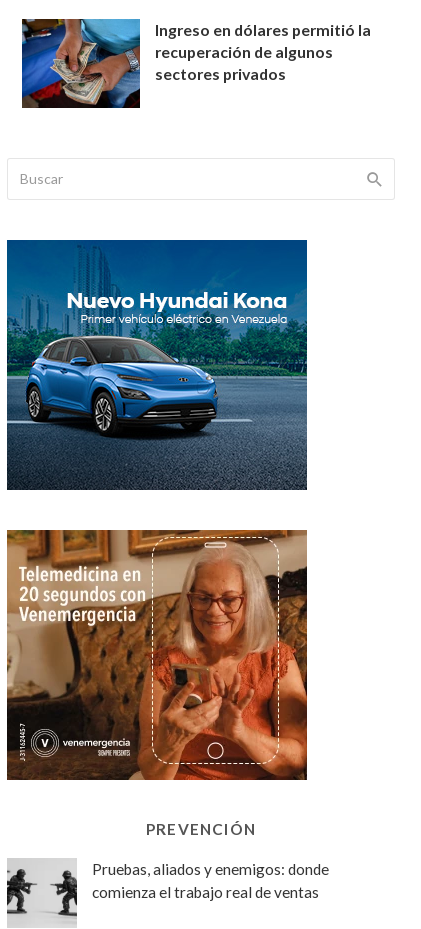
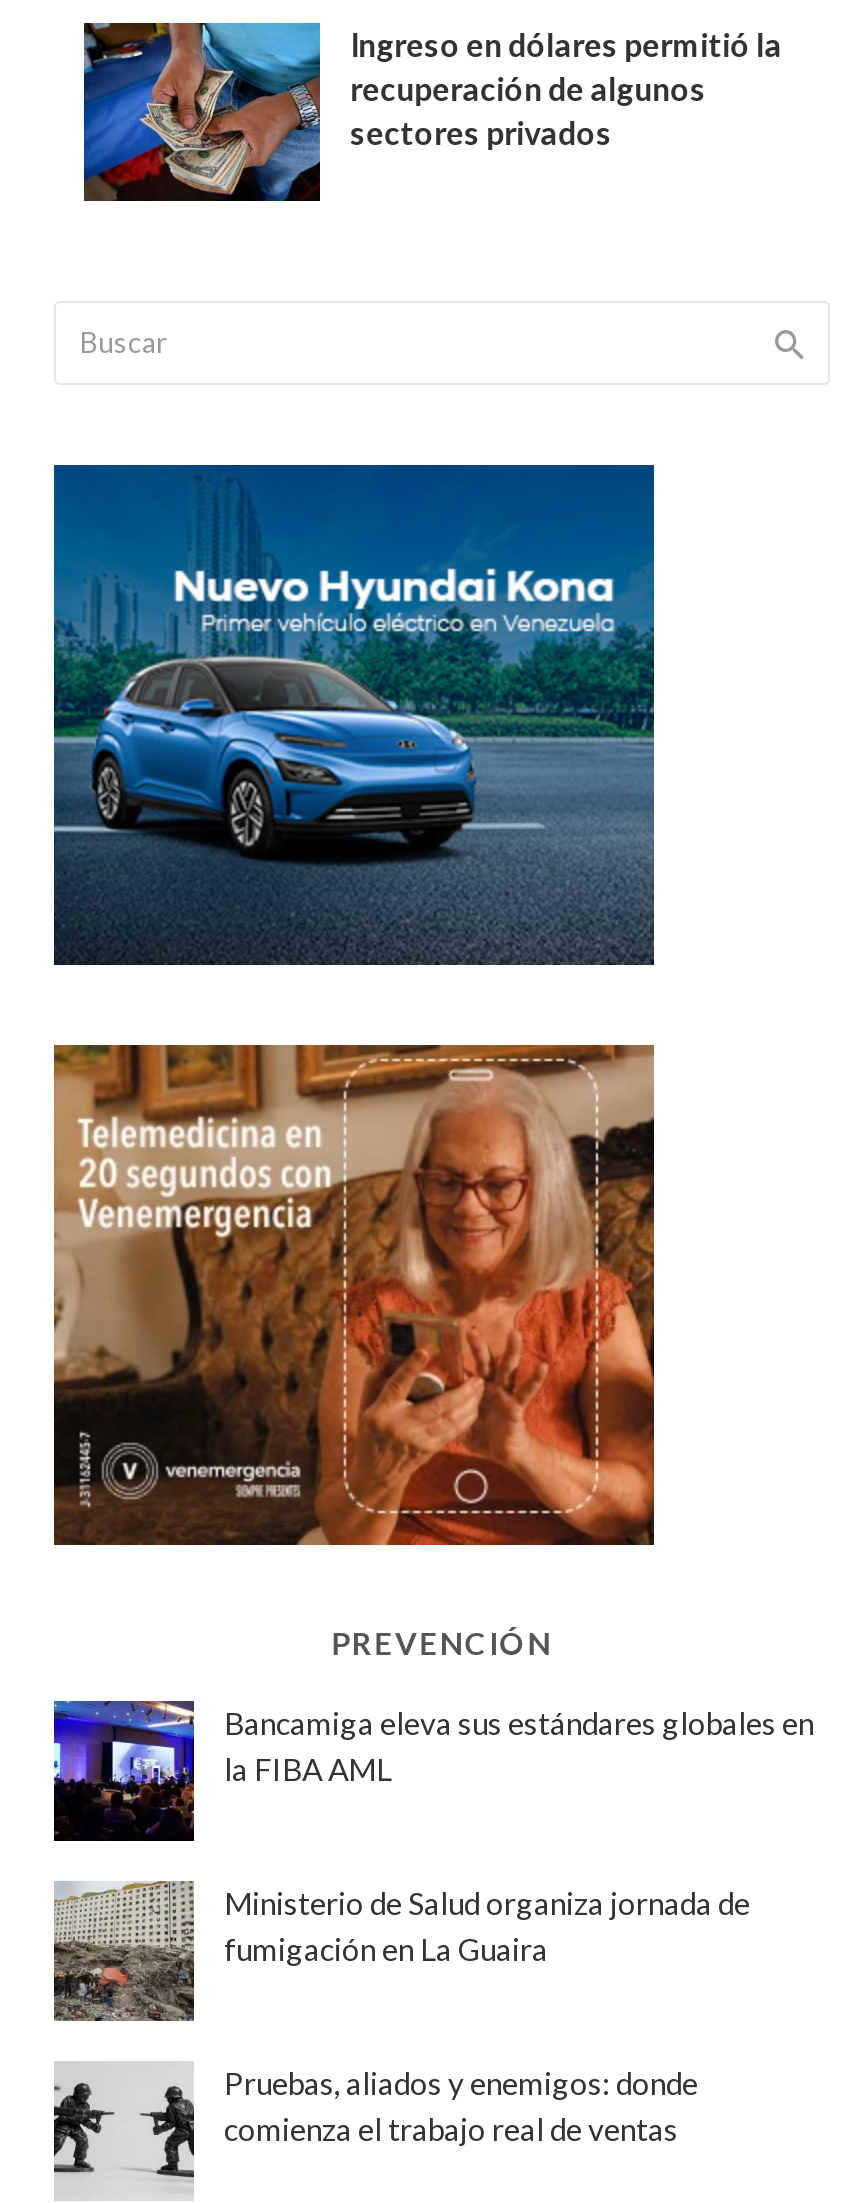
none -> [52,1699,814,1843] [image] | Bancamiga eleva sus estándares globales en | la FIBA AML
none -> [52,1879,750,2023] [image] | Ministerio de Salud organiza jornada de | fumigación en La Guaira

